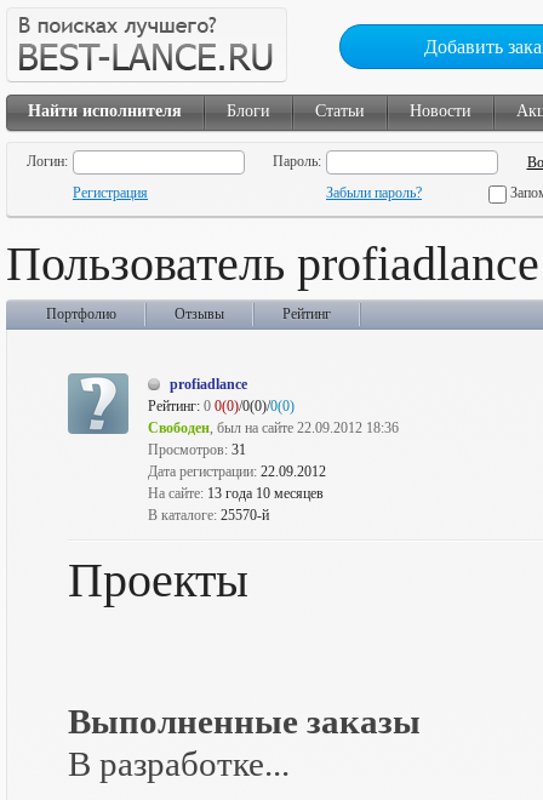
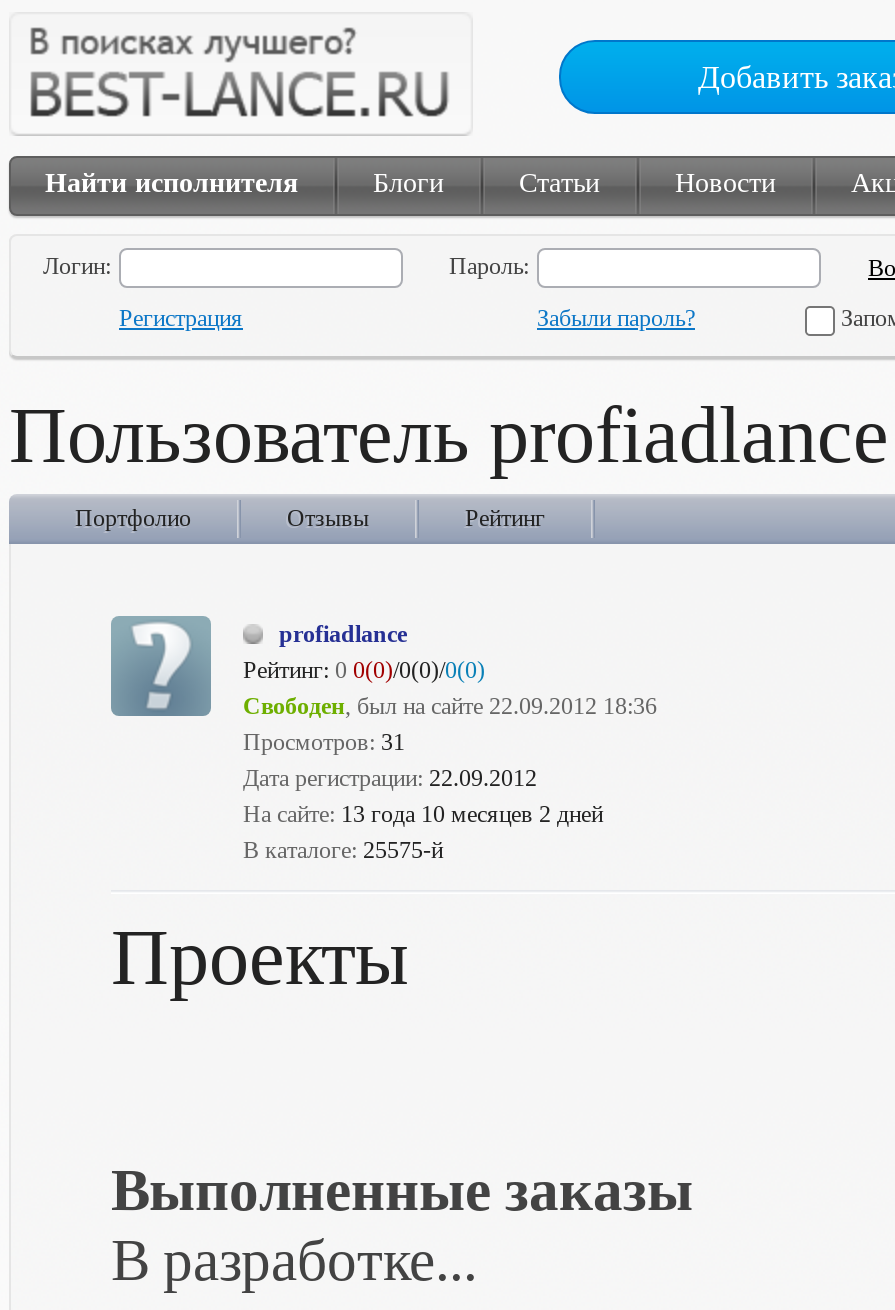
[148,485,324,524] На сайте: 13 года 10 месяцев | В каталоге: 25570-й -> [243,800,603,864] На сайте: 13 года 10 месяцев 2 дней | В каталоге: 25575-й

